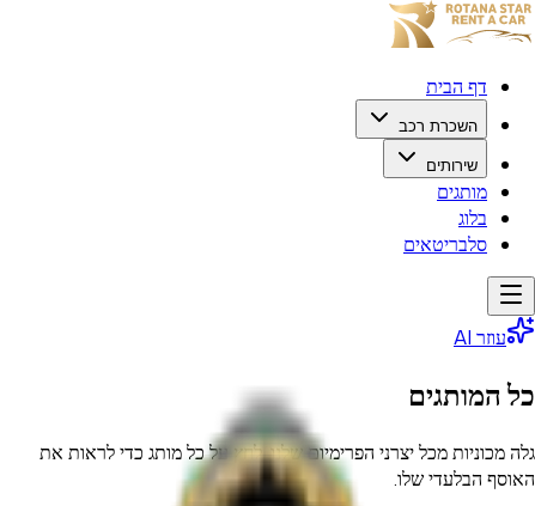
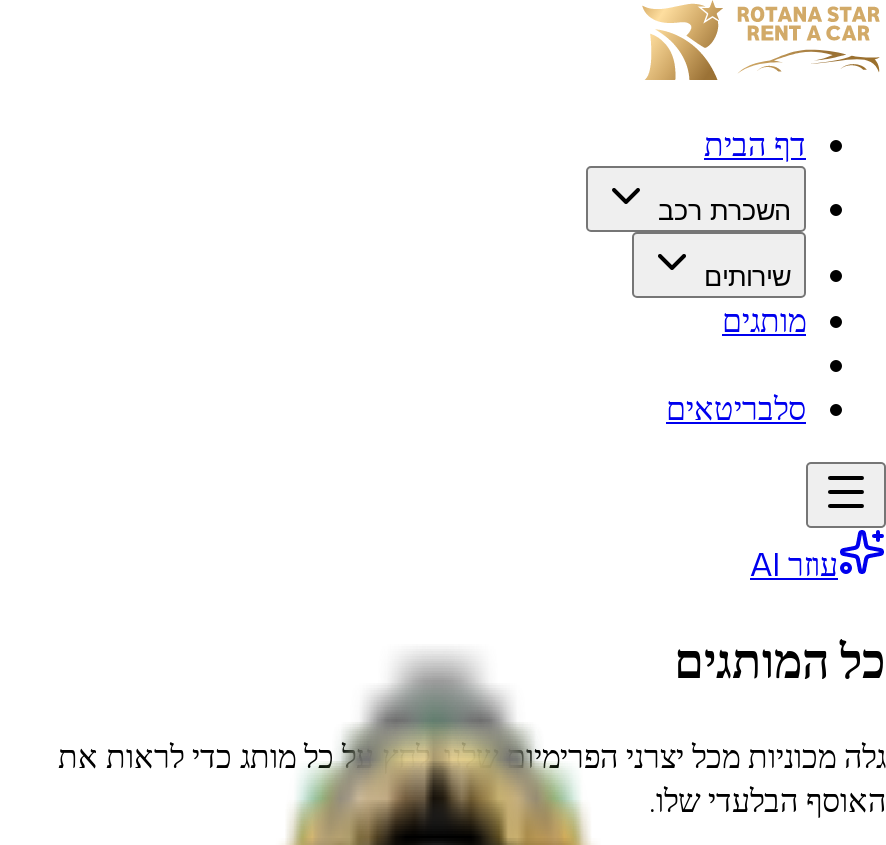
[458,205,487,231] בלוג -> none

